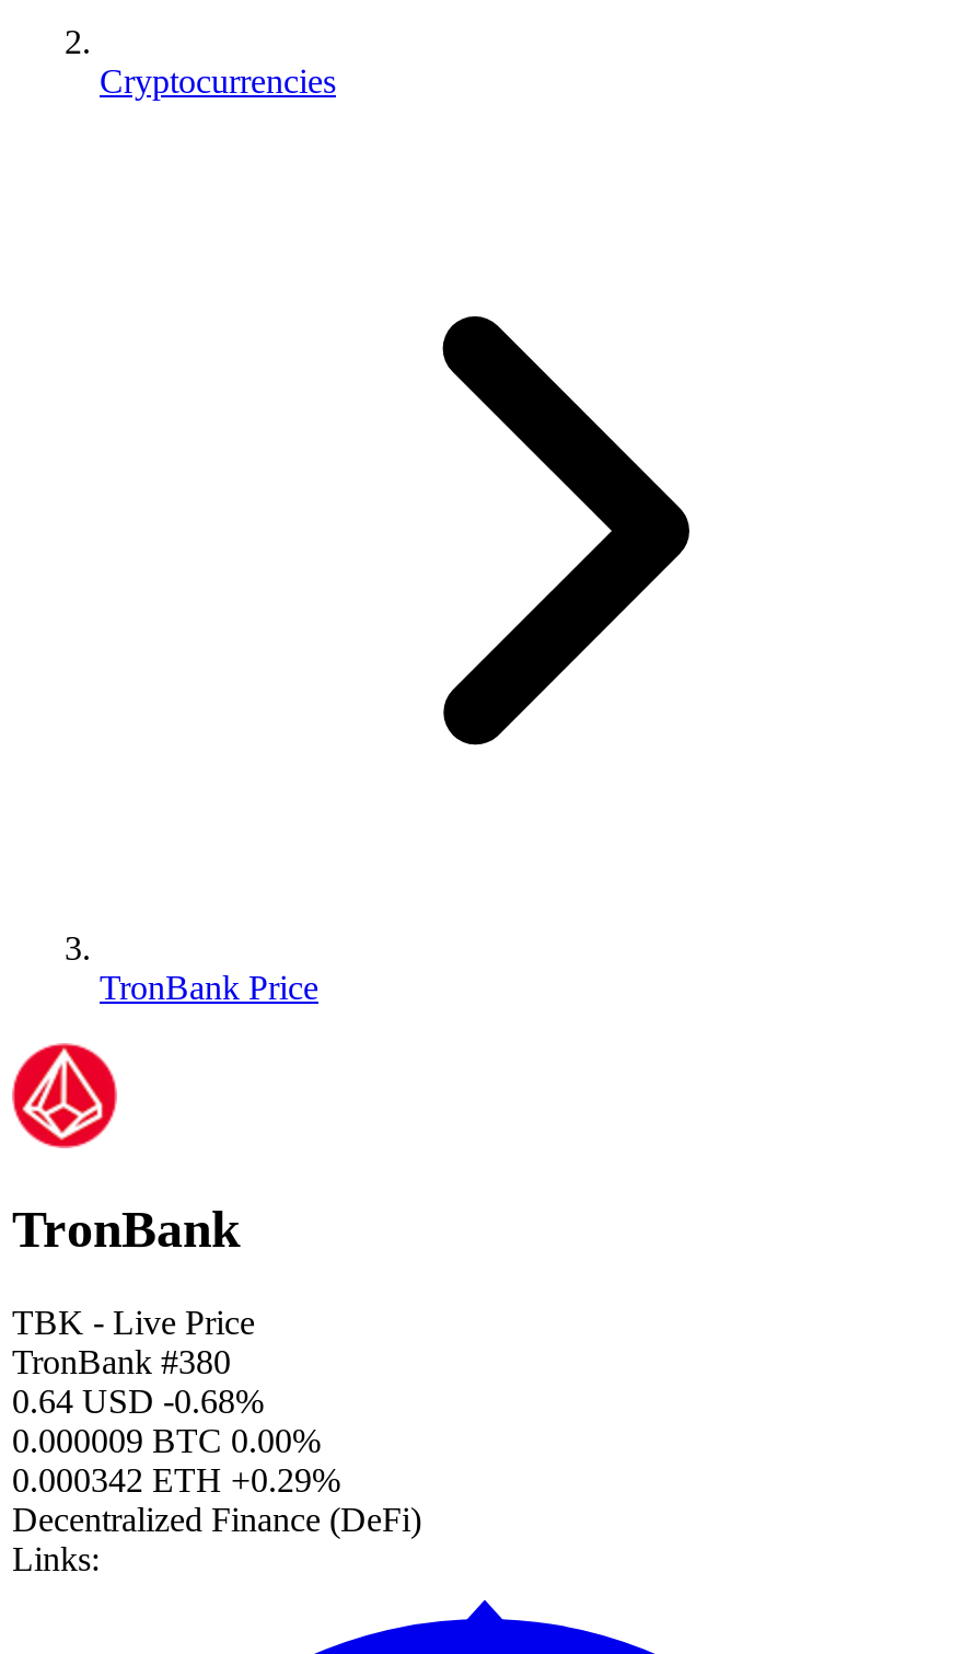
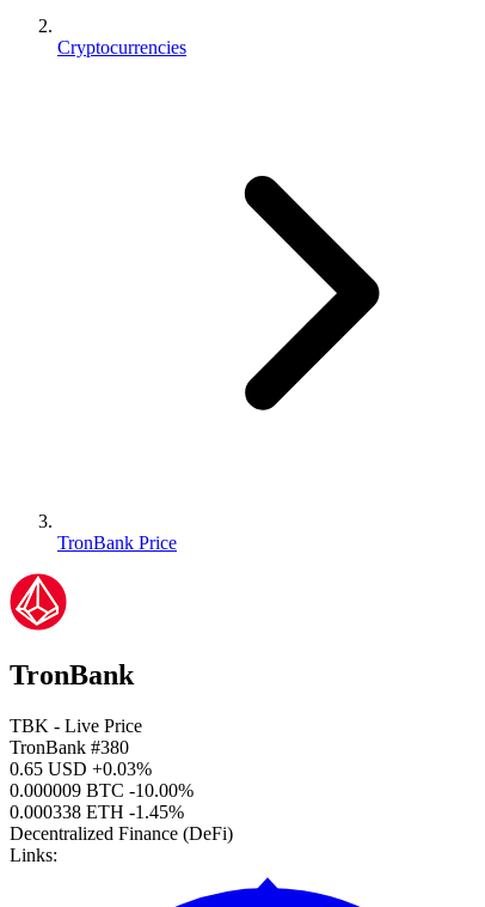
[12,1382,264,1419] 0.64 USD -0.68% -> [10,758,152,779] 0.65 USD +0.03%
[12,1421,321,1459] 0.000009 BTC 0.00% -> [10,780,194,800] 0.000009 BTC -10.00%
[12,1461,340,1498] 0.000342 ETH +0.29% -> [10,801,184,822] 0.000338 ETH -1.45%

